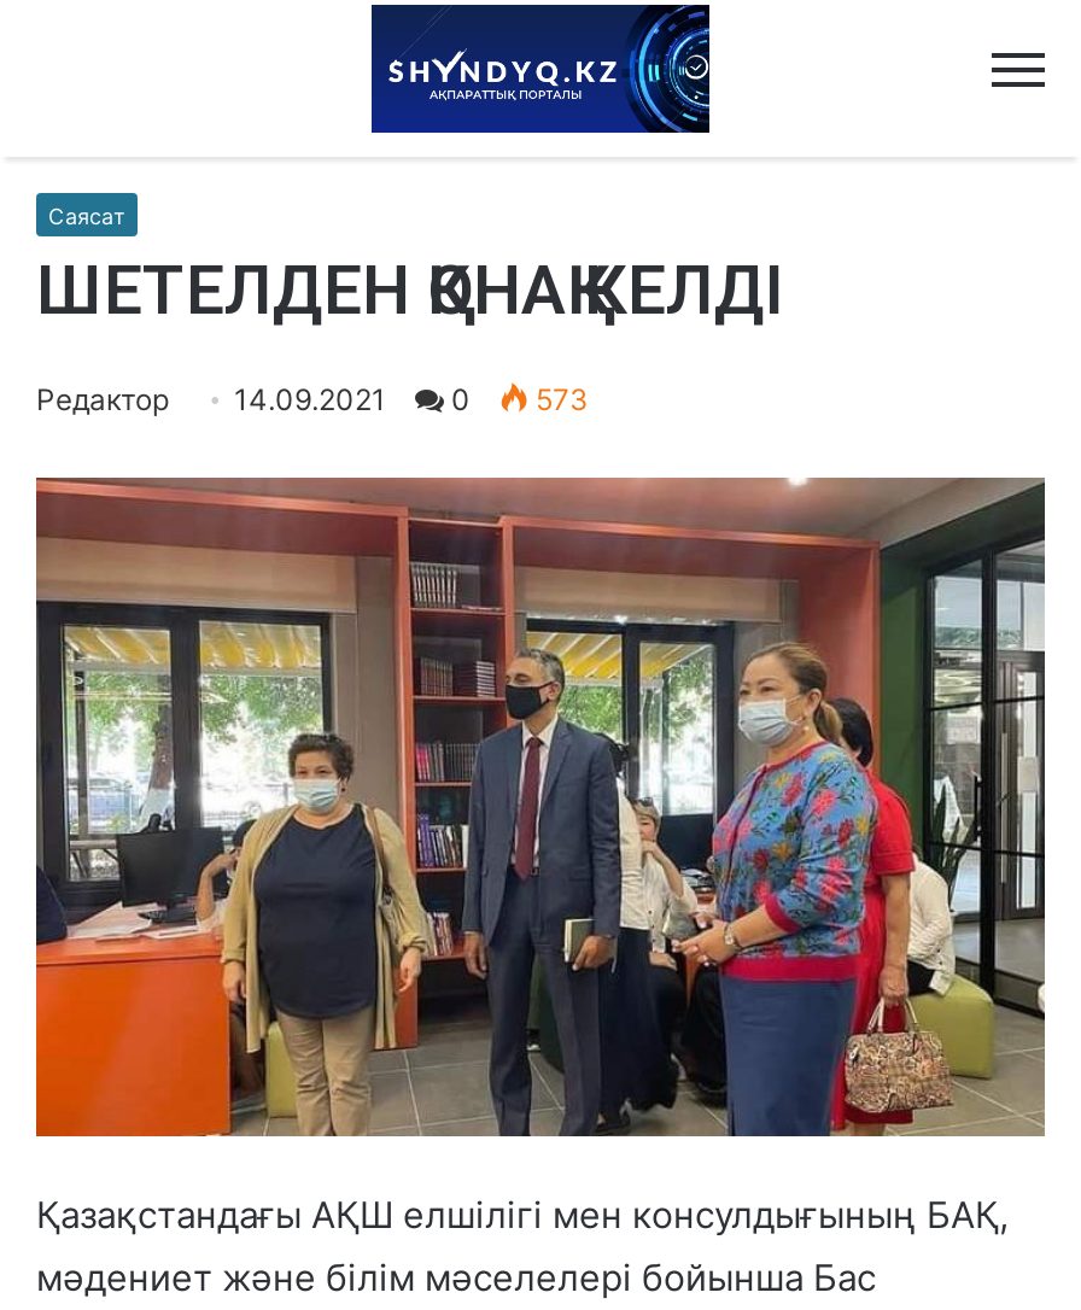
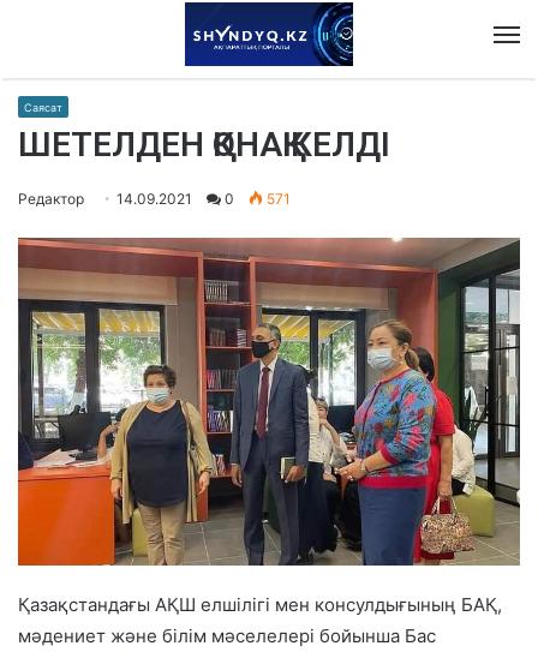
[36,381,589,417] Редактор 14.09.2021 0 573 -> [18,190,291,208] Редактор 14.09.2021 0 571

